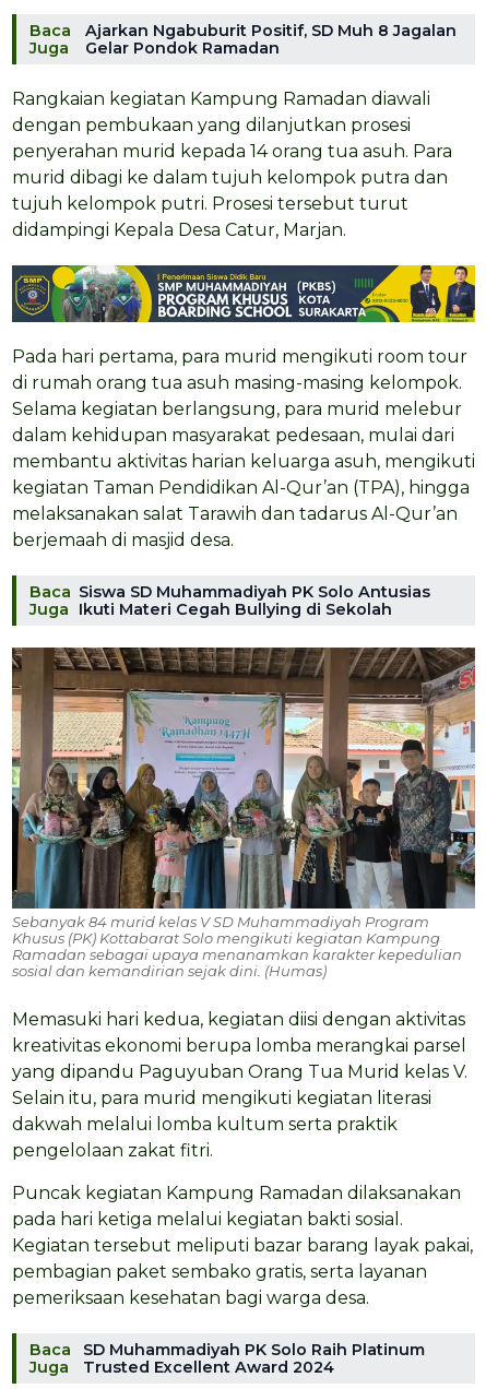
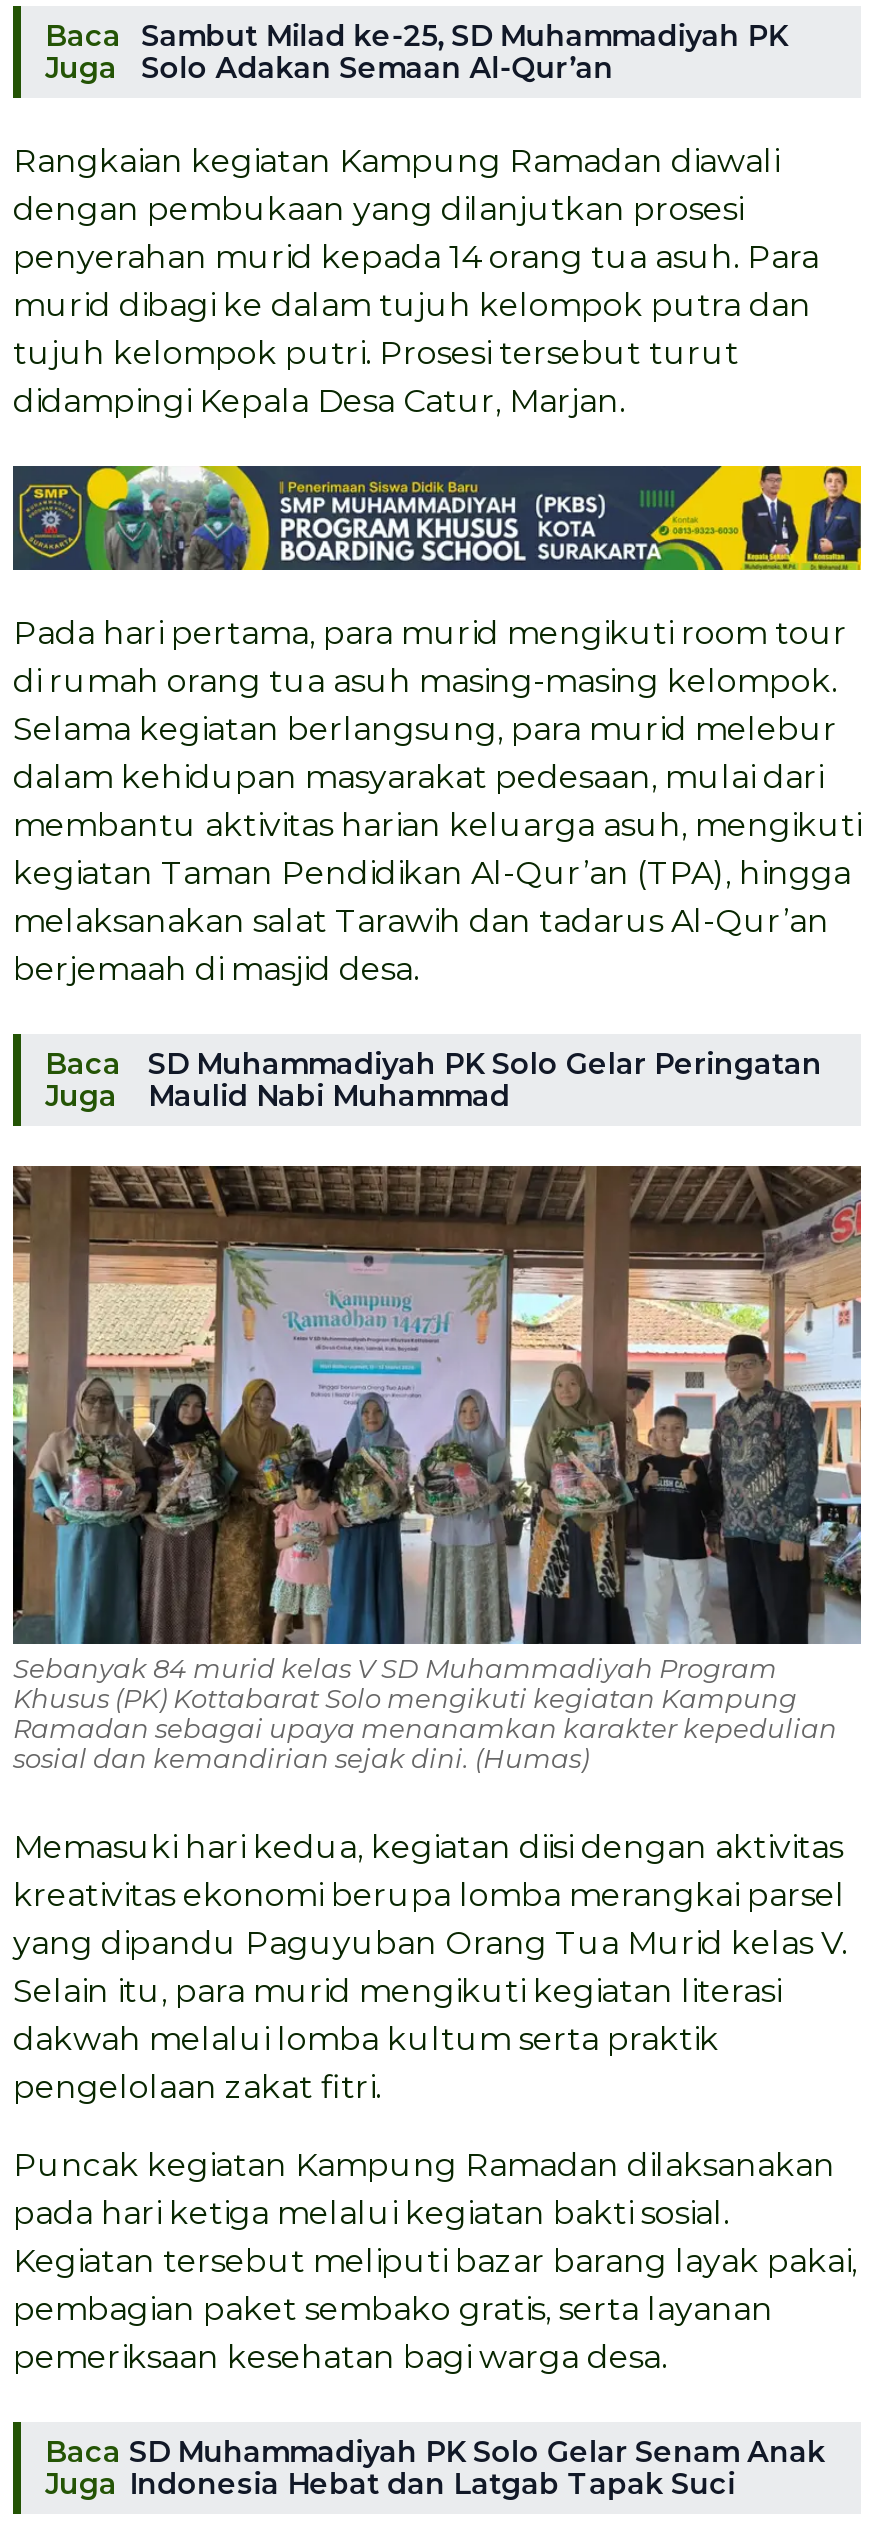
[86,20,457,58] Ajarkan Ngabuburit Positif, SD Muh 8 Jagalan | Gelar Pondok Ramadan -> [141,17,787,85] Sambut Milad ke-25, SD Muhammadiyah PK | Solo Adakan Semaan Al-Qur’an
[78,582,430,619] Siswa SD Muhammadiyah PK Solo Antusias | Ikuti Materi Cegah Bullying di Sekolah -> [148,1046,822,1114] SD Muhammadiyah PK Solo Gelar Peringatan | Maulid Nabi Muhammad
[83,1339,425,1377] SD Muhammadiyah PK Solo Raih Platinum | Trusted Excellent Award 2024 -> [129,2433,825,2501] SD Muhammadiyah PK Solo Gelar Senam Anak | Indonesia Hebat dan Latgab Tapak Suci

